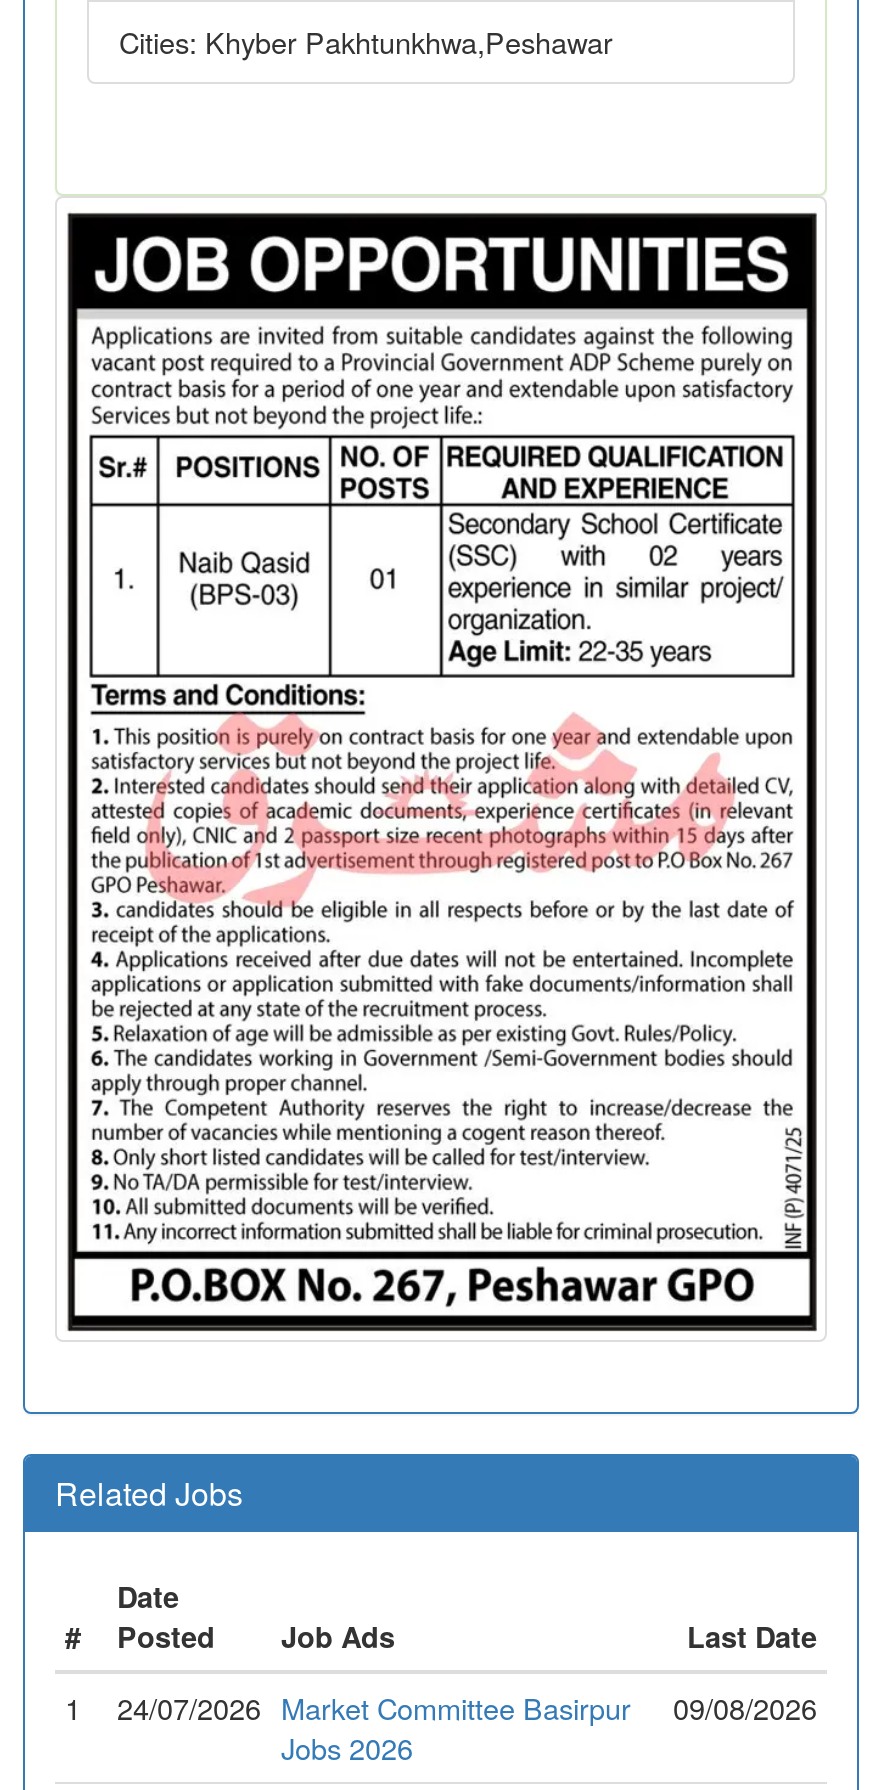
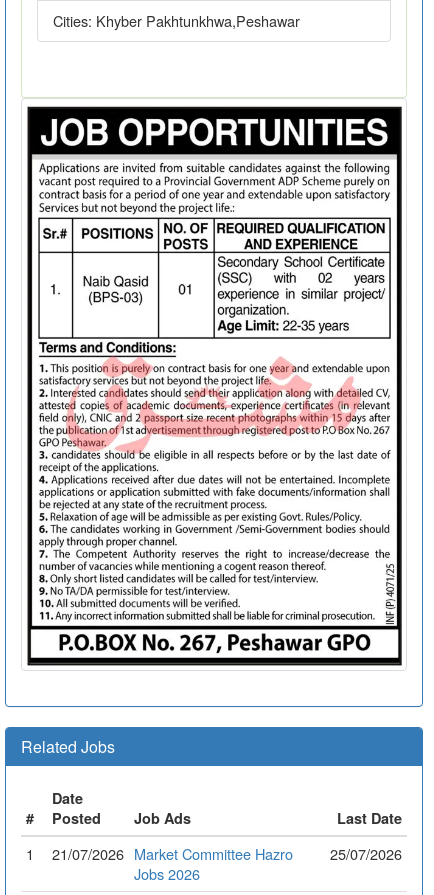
[117,1687,631,1729] 24/07/2026 Market Committee Basirpur -> [52,843,293,864] 21/07/2026 Market Committee Hazro
[673,1687,817,1729] 09/08/2026 -> [330,843,402,864] 25/07/2026

